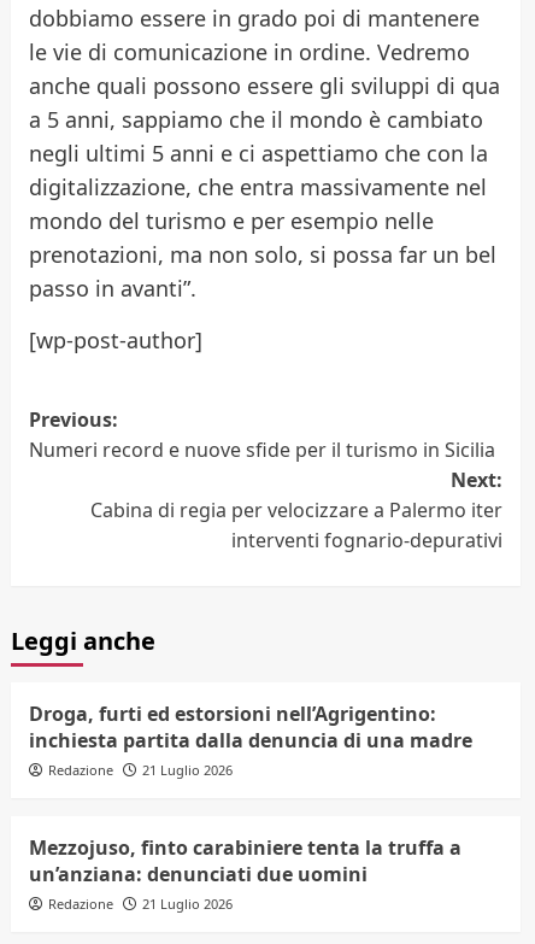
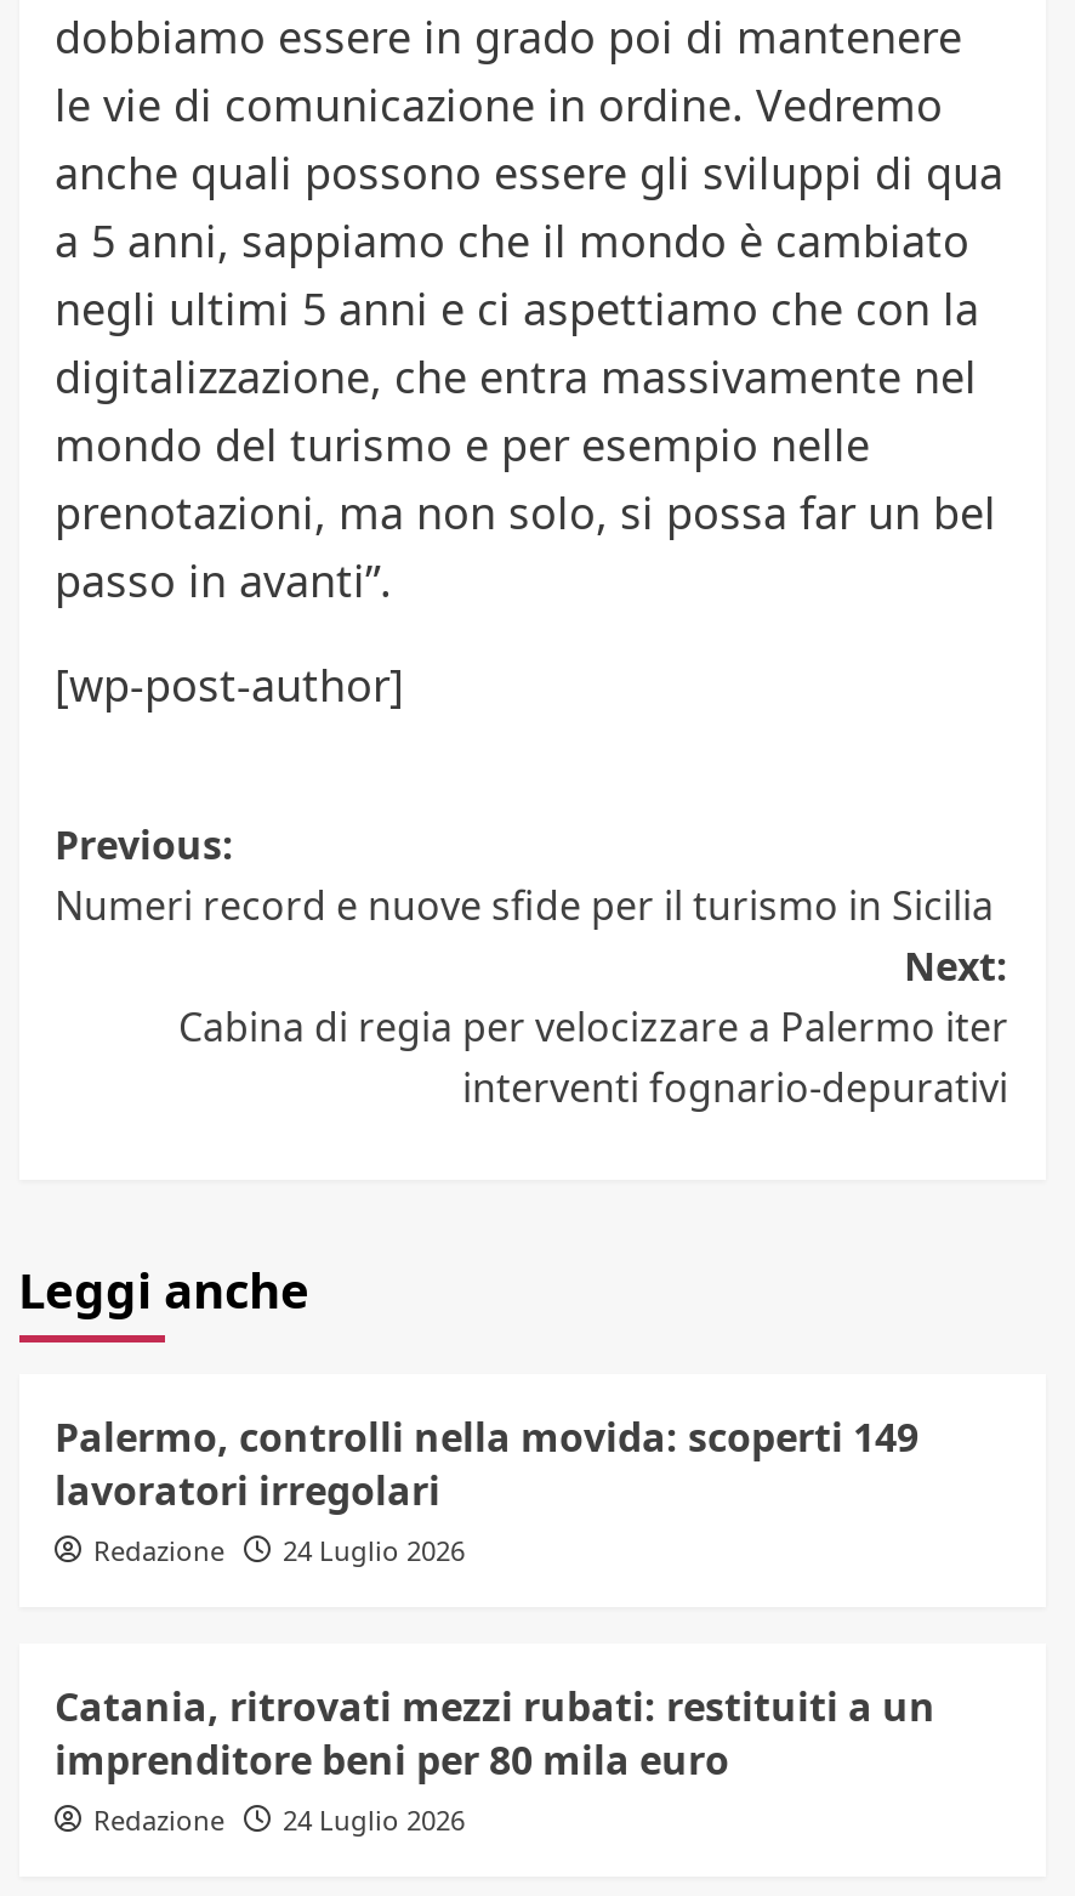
[28,700,472,754] Droga, furti ed estorsioni nell’Agrigentino: | inchiesta partita dalla denuncia di una madre -> [55,1410,918,1517] Palermo, controlli nella movida: scoperti 149 | lavoratori irregolari
[48,761,232,779] Redazione 21 Luglio 2026 -> [93,1532,465,1568] Redazione 24 Luglio 2026
[28,834,461,887] Mezzojuso, finto carabiniere tenta la truffa a | un’anziana: denunciati due uomini -> [55,1680,935,1787] Catania, ritrovati mezzi rubati: restituiti a un | imprenditore beni per 80 mila euro
[48,895,232,913] Redazione 21 Luglio 2026 -> [93,1801,465,1838] Redazione 24 Luglio 2026

